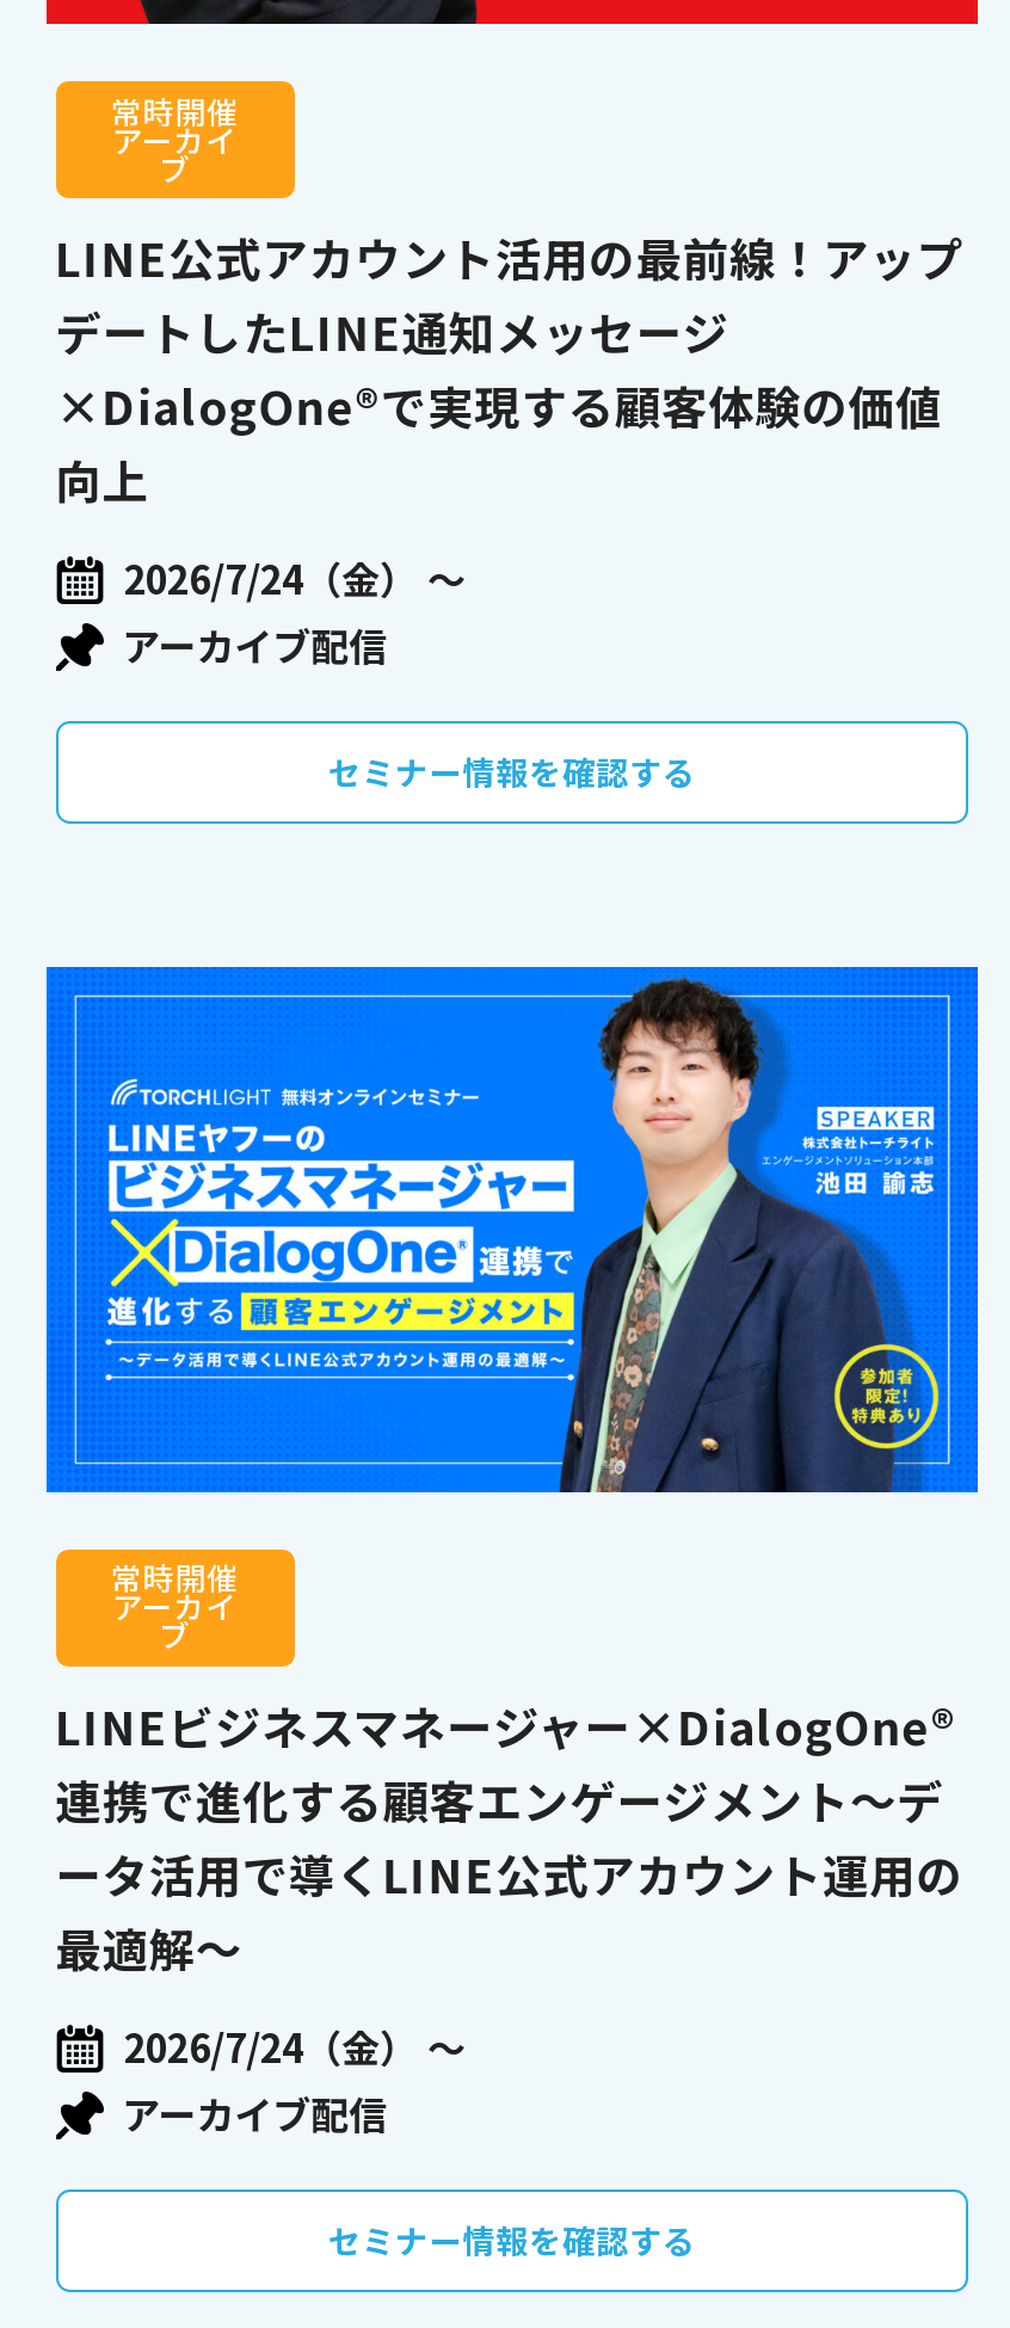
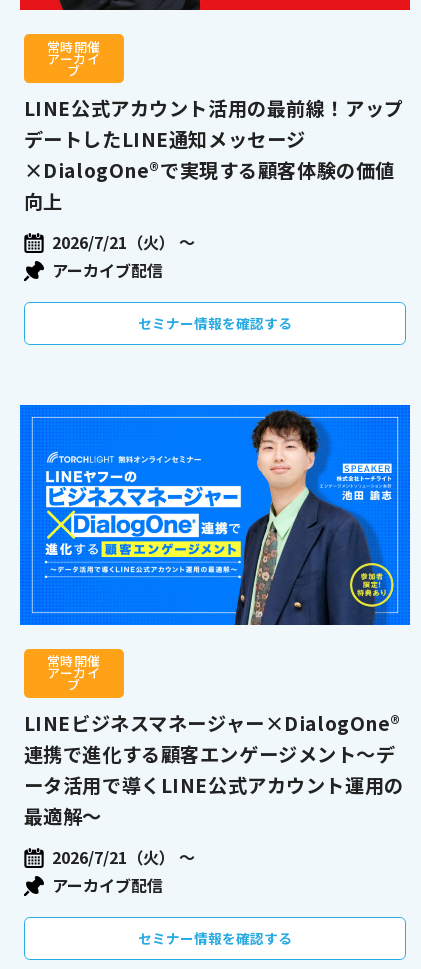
[115,549,466,606] 2026/7/24（金） 〜 -> [48,230,195,254] 2026/7/21（火） 〜
[115,2017,466,2075] 2026/7/24（金） 〜 -> [48,845,195,869] 2026/7/21（火） 〜

